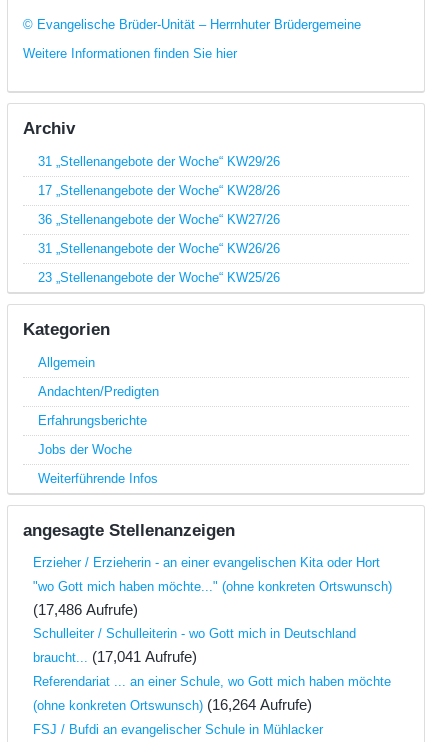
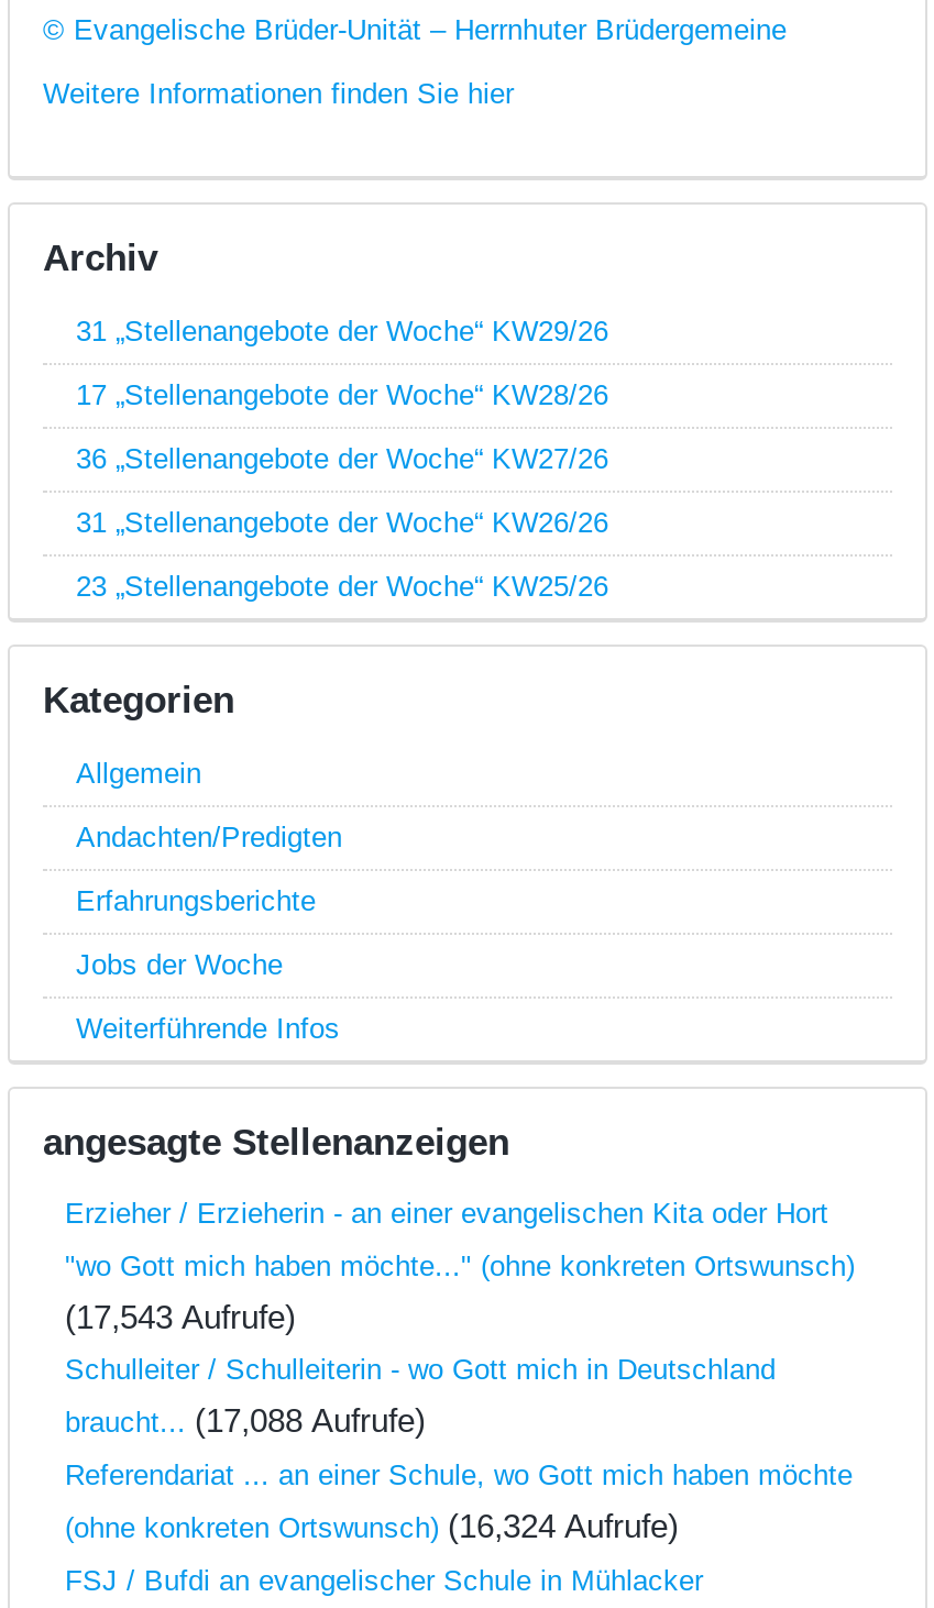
[33,601,138,618] (17,486 Aufrufe) -> [65,1298,296,1335] (17,543 Aufrufe)
[33,648,197,665] braucht... (17,041 Aufrufe) -> [65,1401,426,1439] braucht... (17,088 Aufrufe)
[33,696,312,713] (ohne konkreten Ortswunsch) (16,264 Aufrufe) -> [65,1507,679,1544] (ohne konkreten Ortswunsch) (16,324 Aufrufe)

